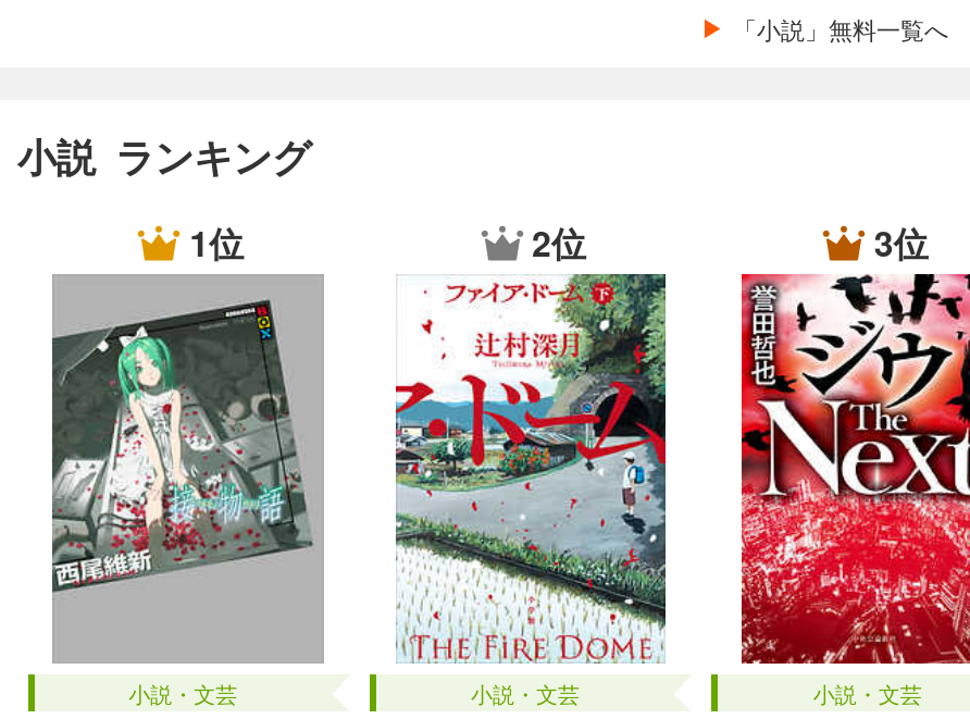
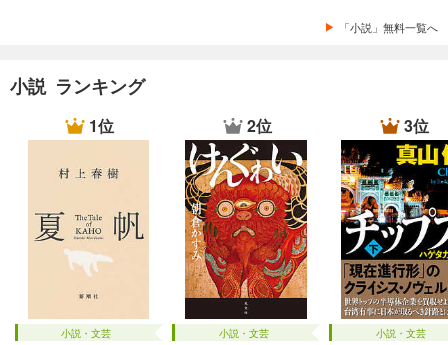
[50,274,324,664] [image] -> [26,141,150,318] [image]
[394,272,668,664] [image] -> [184,139,308,320] [image]
[737,272,963,666] [image] -> [340,139,445,320] [image]

